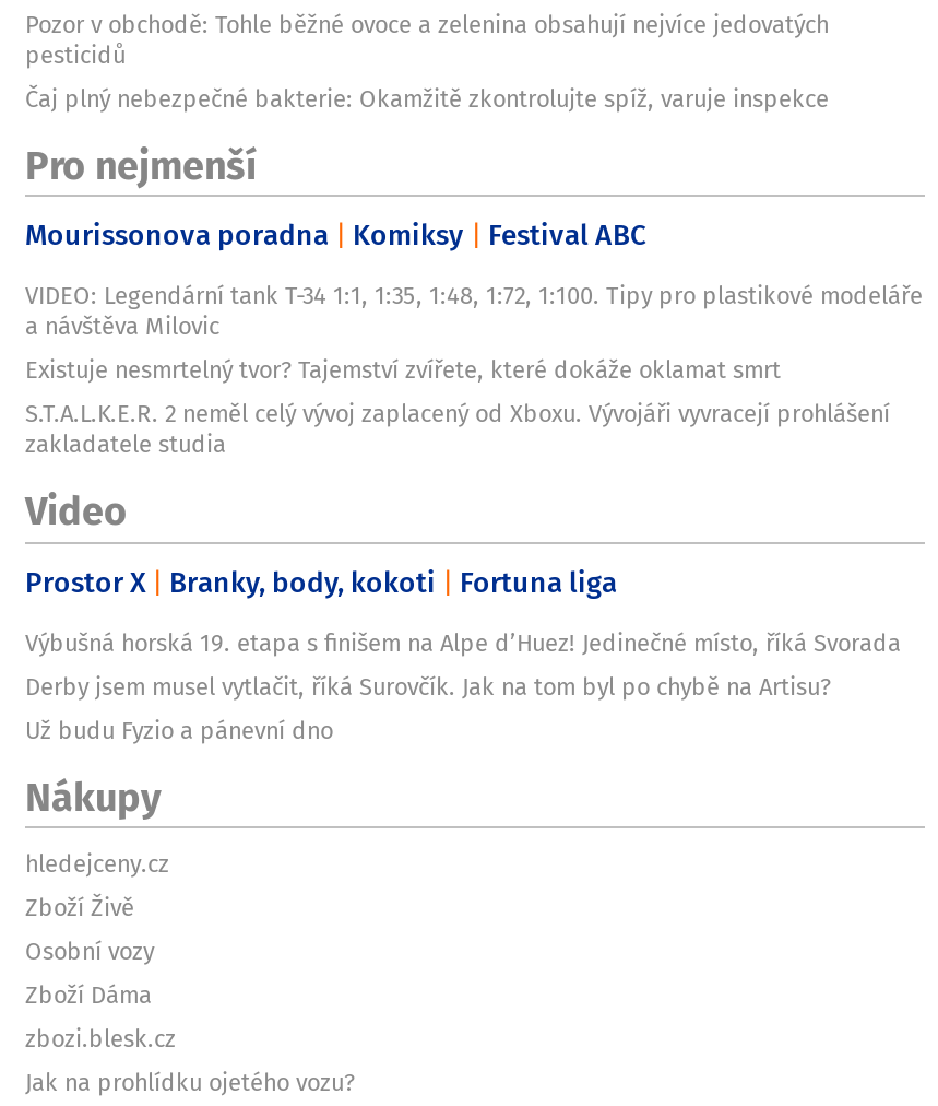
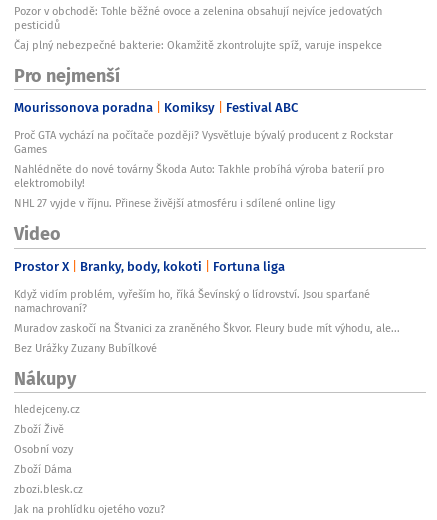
[25,278,923,462] VIDEO: Legendární tank T-34 1:1, 1:35, 1:48, 1:72, 1:100. Tipy pro plastikové modeláře | a návštěva Milovic | Existuje nesmrtelný tvor? Tajemství zvířete, které dokáže oklamat smrt | S.T.A.L.K.E.R. 2 neměl celý vývoj zaplacený od Xboxu. Vývojáři vyvracejí prohlášení | zakladatele studia -> [14,127,393,211] Proč GTA vychází na počítače později? Vysvětluje bývalý producent z Rockstar | Games | Nahlédněte do nové továrny Škoda Auto: Takhle probíhá výroba baterií pro | elektromobily! | NHL 27 vyjde v říjnu. Přinese živější atmosféru i sdílené online ligy
[25,625,901,747] Výbušná horská 19. etapa s finišem na Alpe d’Huez! Jedinečné místo, říká Svorada | Derby jsem musel vytlačit, říká Surovčík. Jak na tom byl po chybě na Artisu? | Už budu Fyzio a pánevní dno -> [14,286,400,356] Když vidím problém, vyřeším ho, říká Ševínský o lídrovství. Jsou sparťané | namachrovaní? | Muradov zaskočí na Štvanici za zraněného Škvor. Fleury bude mít výhodu, ale... | Bez Urážky Zuzany Bubílkové

